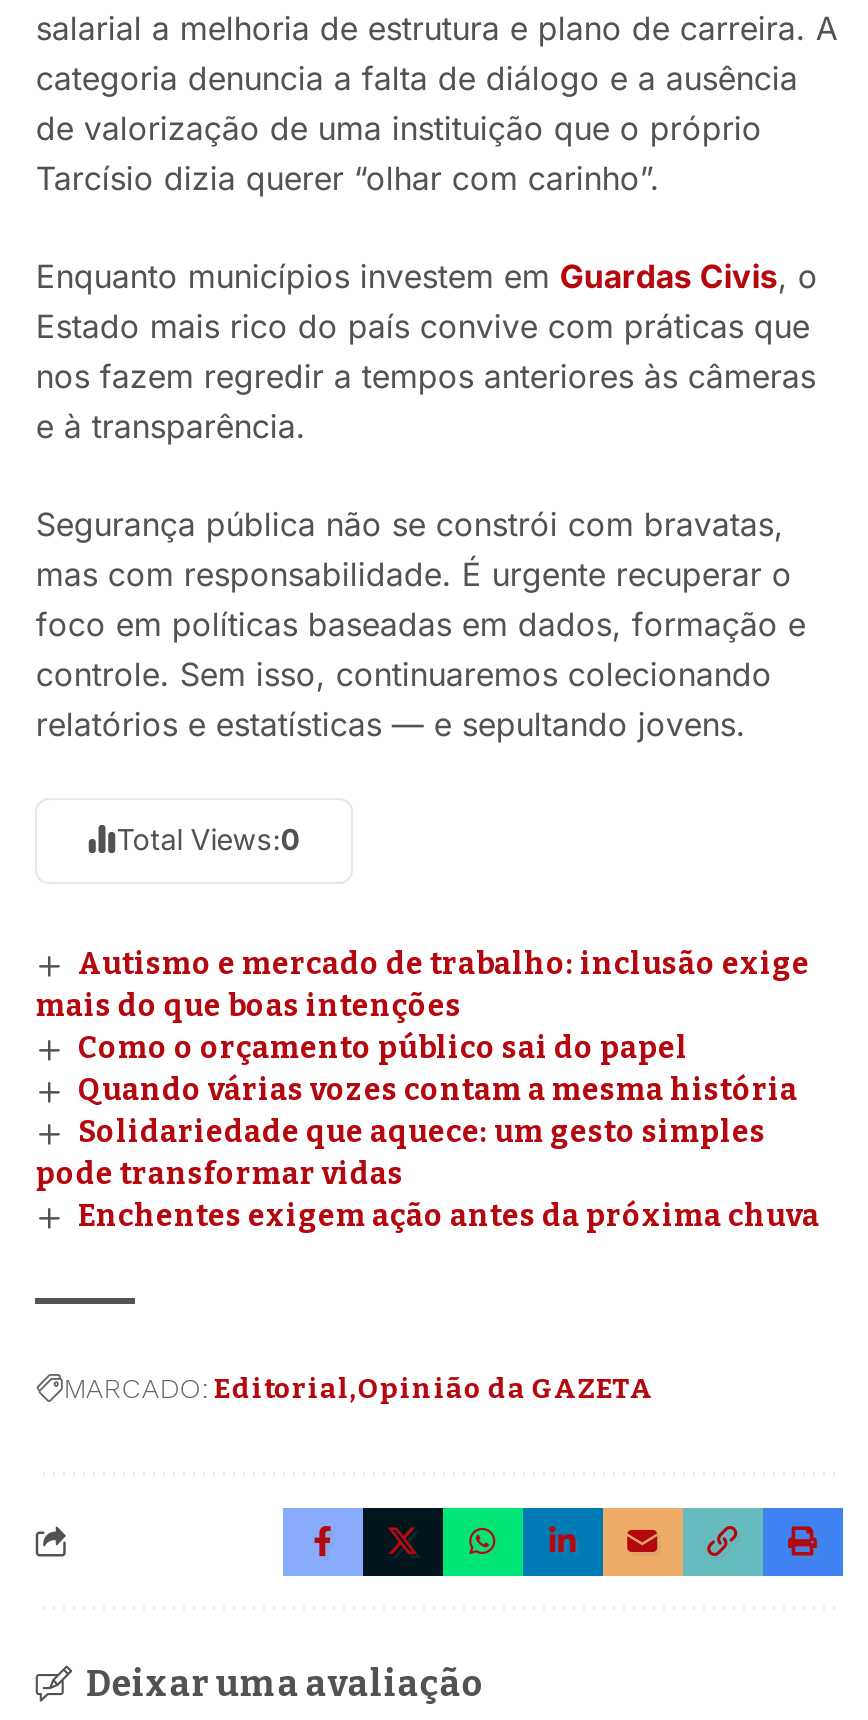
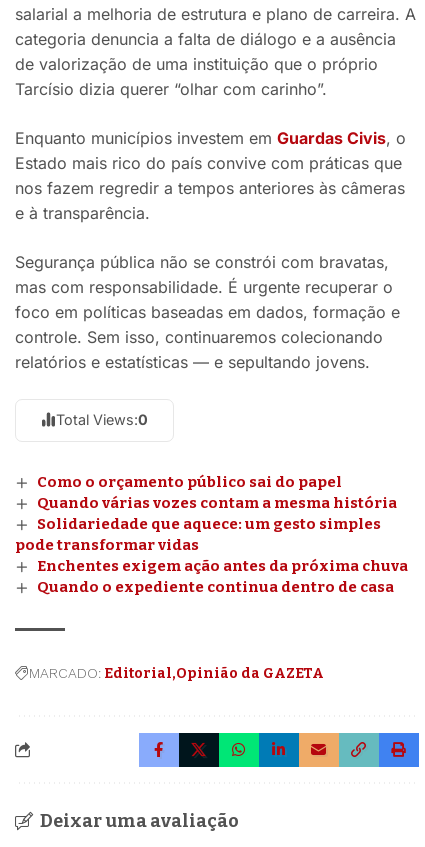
[36,945,810,1023] Autismo e mercado de trabalho: inclusão exige | mais do que boas intenções -> none
moved [36,1029,820,1233] -> [15,473,407,575]: Como o orçamento público sai do papel | Quando várias vozes contam a mesma história | Solidariedade que aquece: um gesto simples | pode transformar vidas | Enchentes exigem ação antes da próxima chuva
none -> [36,578,393,596] Quando o expediente continua dentro de casa

